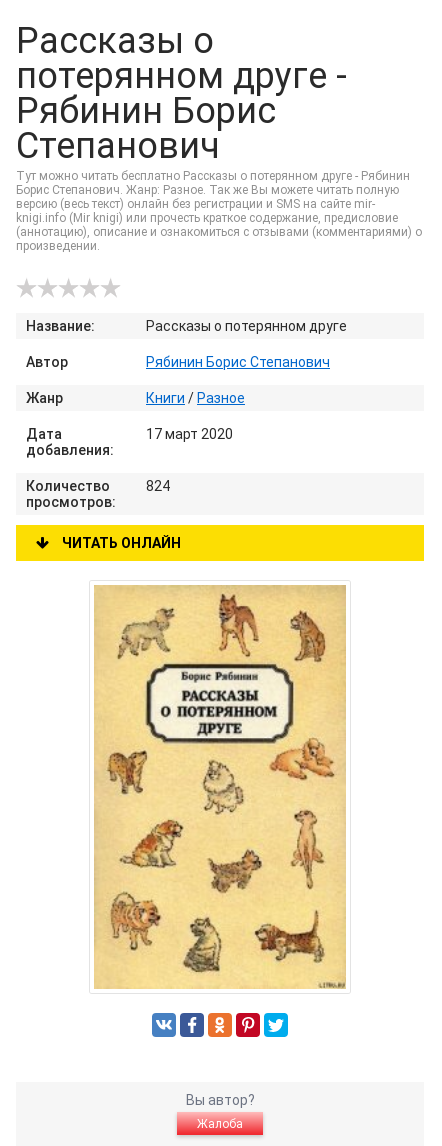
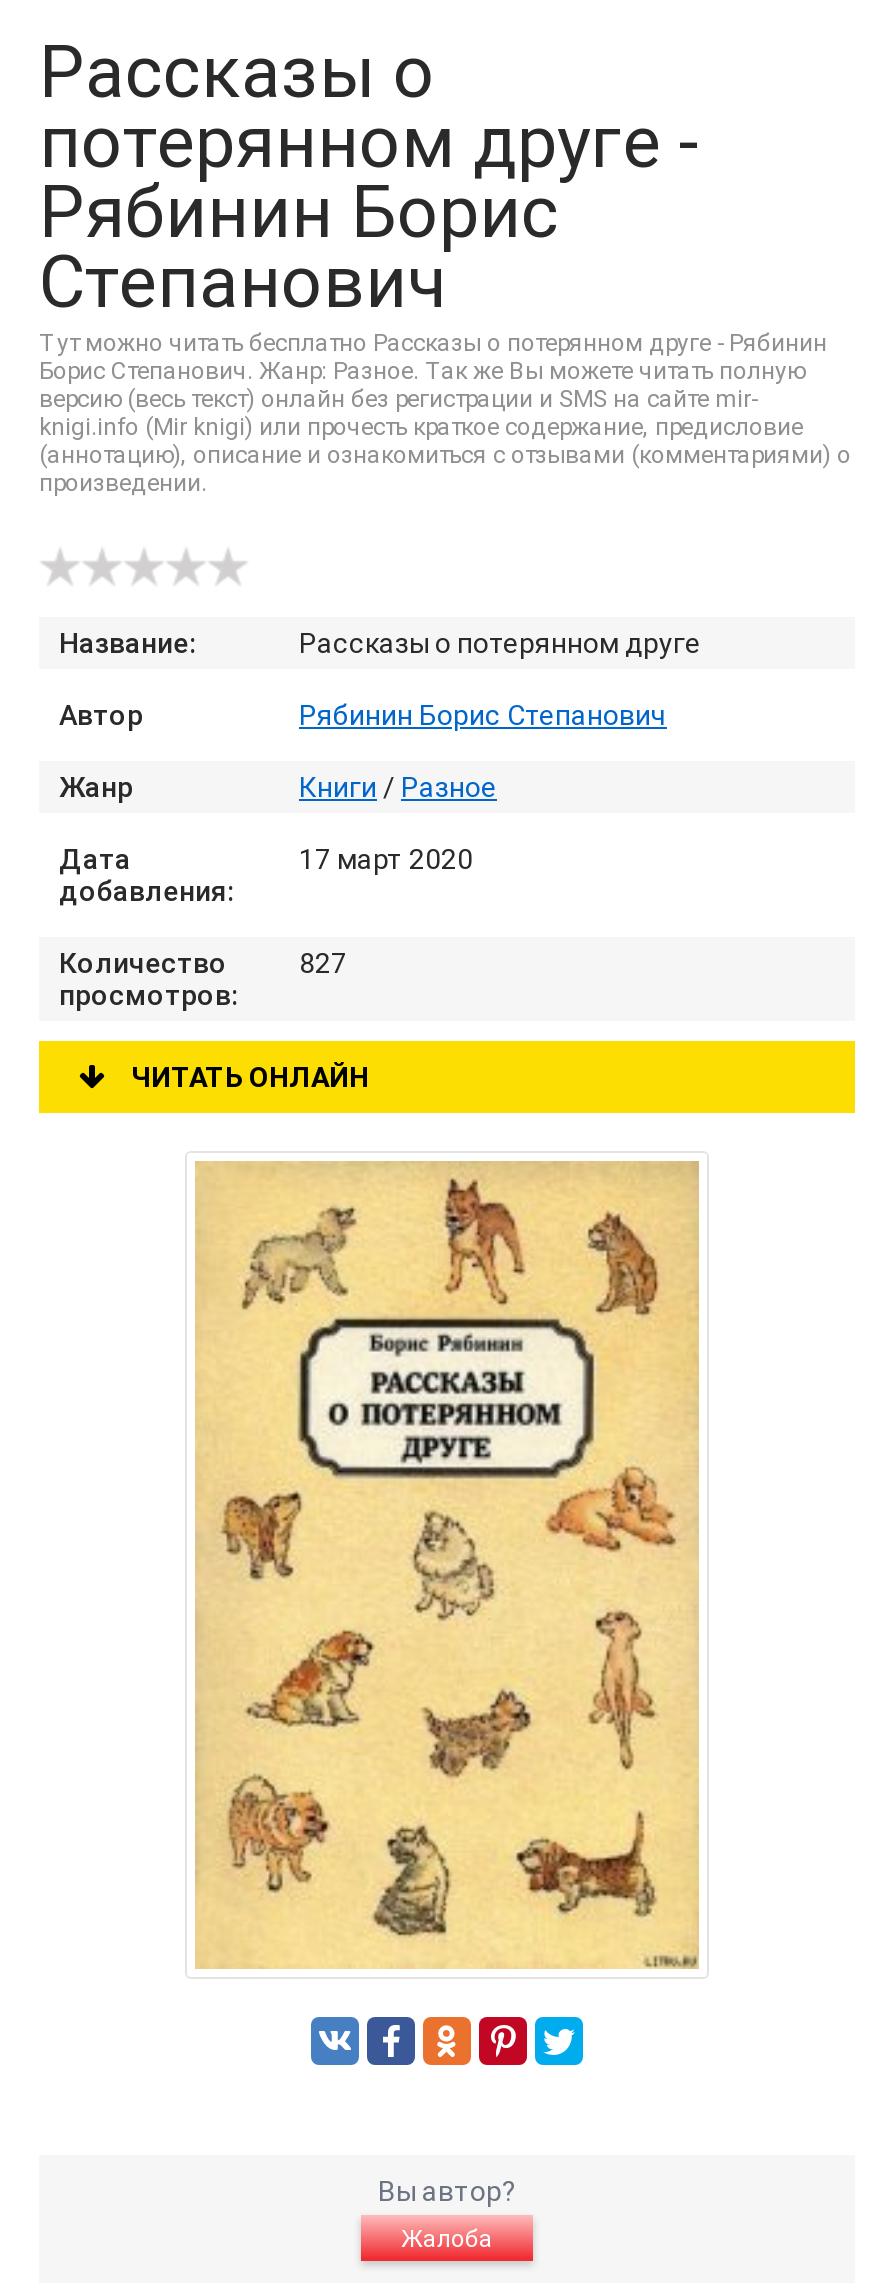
[146,478,170,494] 824 -> [299,947,347,979] 827

